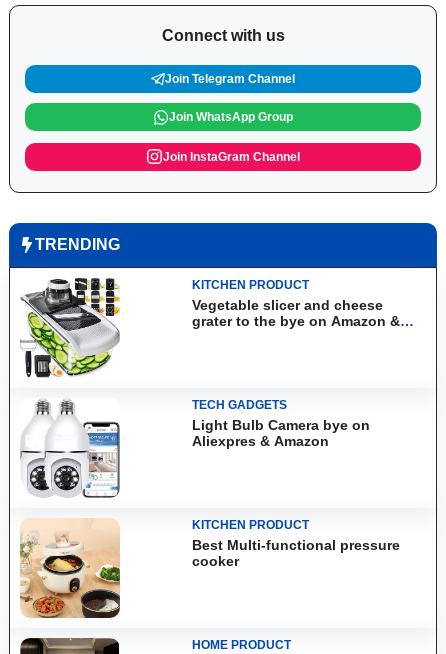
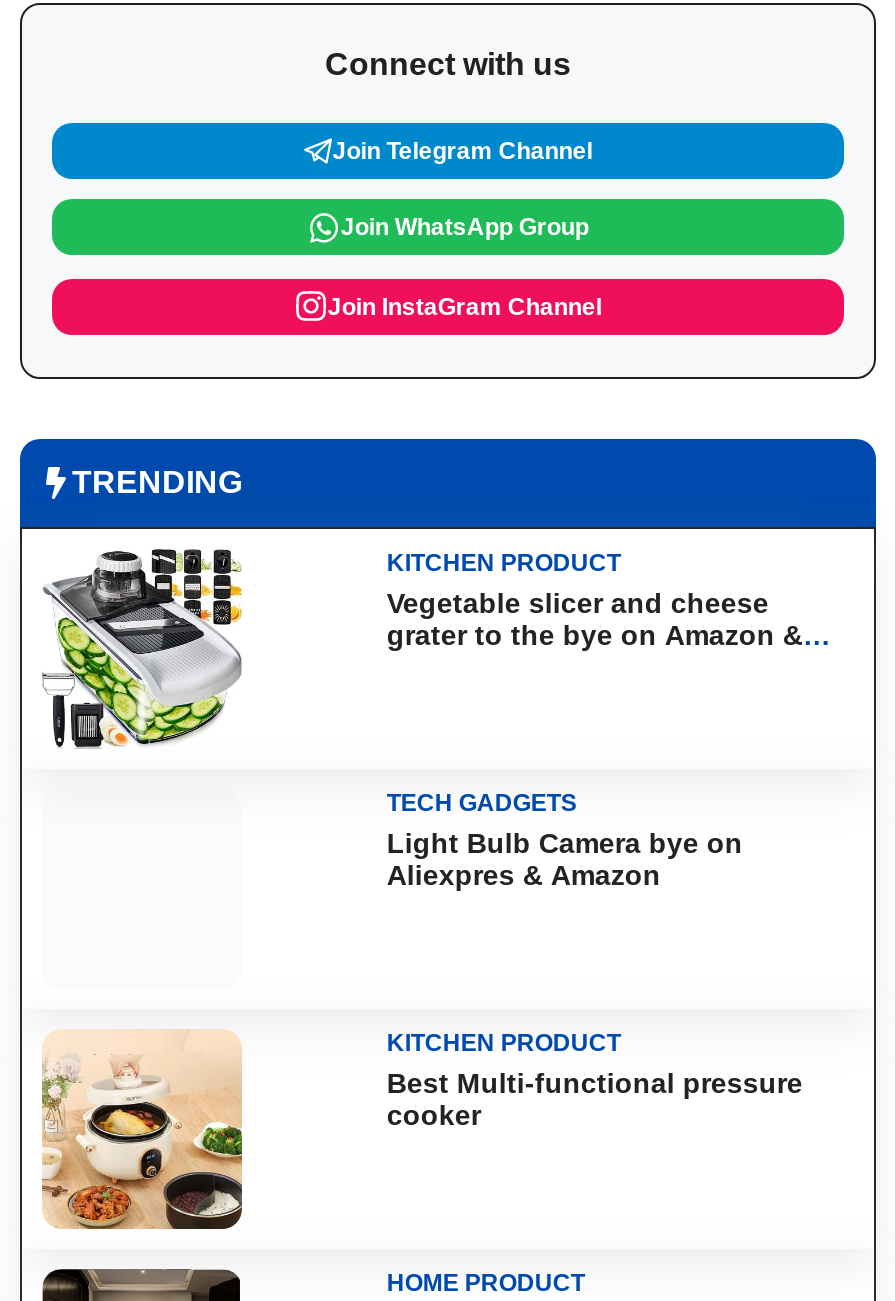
[20,400,121,499] [image] -> none

